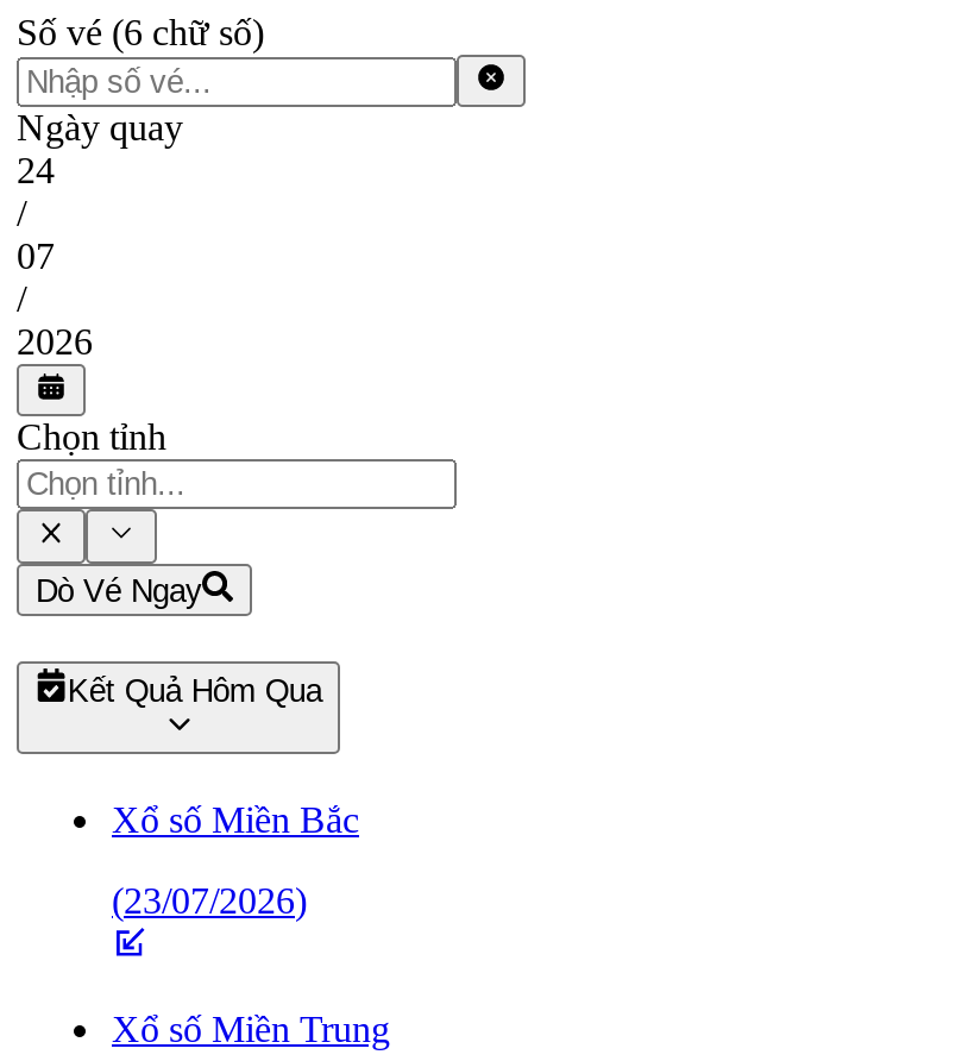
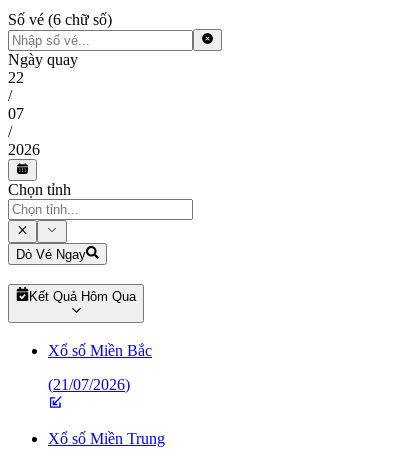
[17,150,55,190] 24 -> [8,69,24,86] 22
[112,879,307,920] (23/07/2026) -> [48,376,130,393] (21/07/2026)

